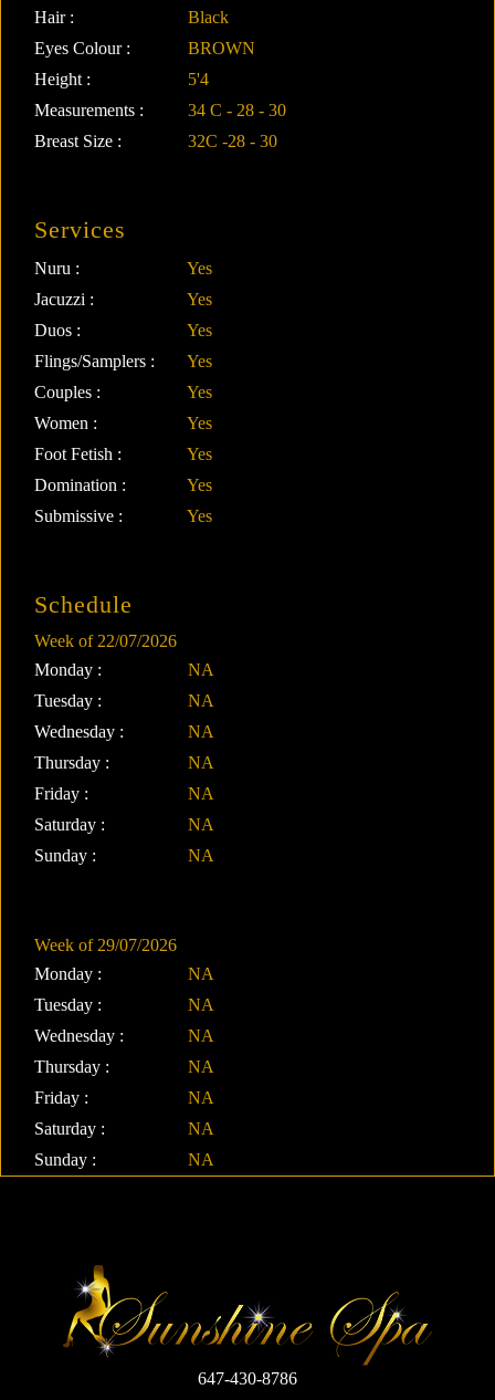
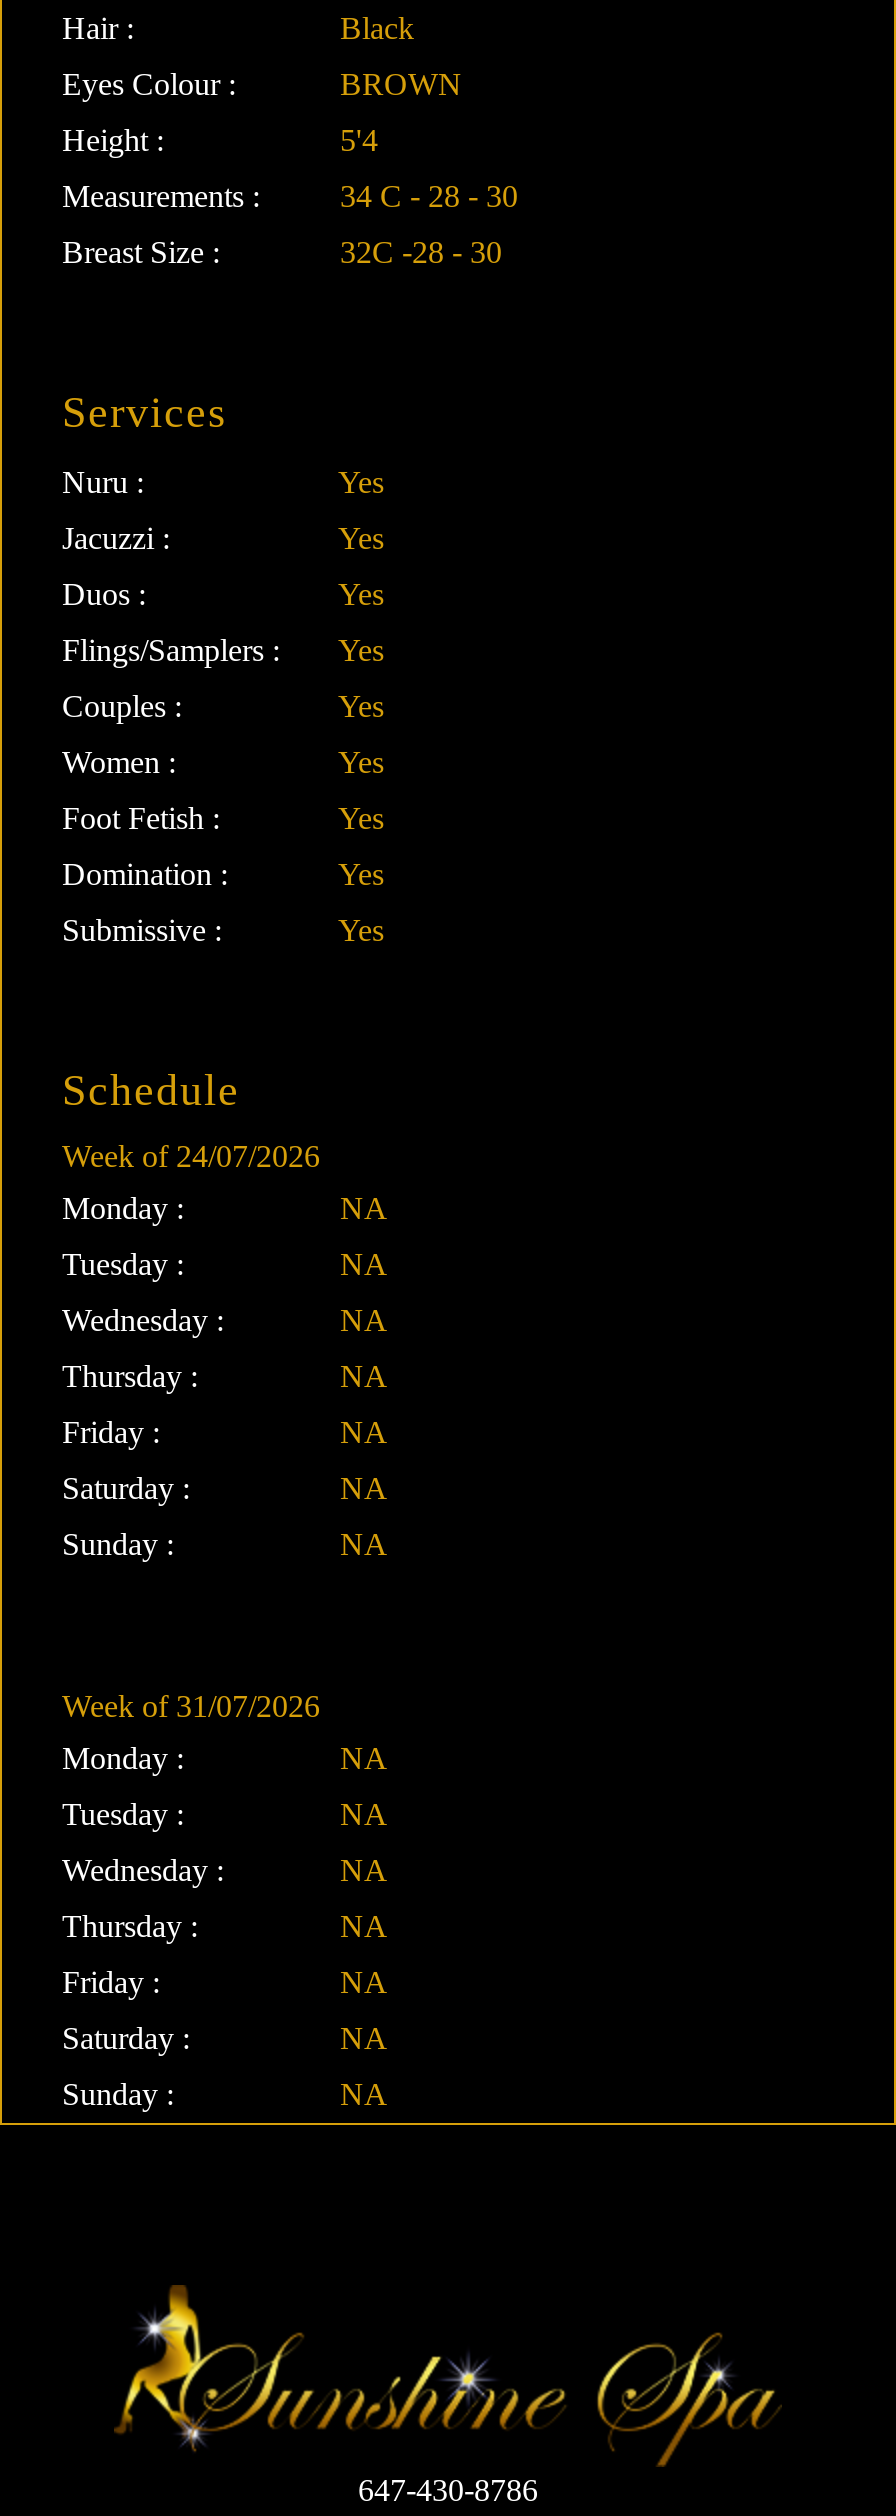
[34,631,177,650] Week of 22/07/2026 -> [62,1139,320,1173] Week of 24/07/2026
[34,936,177,954] Week of 29/07/2026 -> [62,1689,320,1723] Week of 31/07/2026

